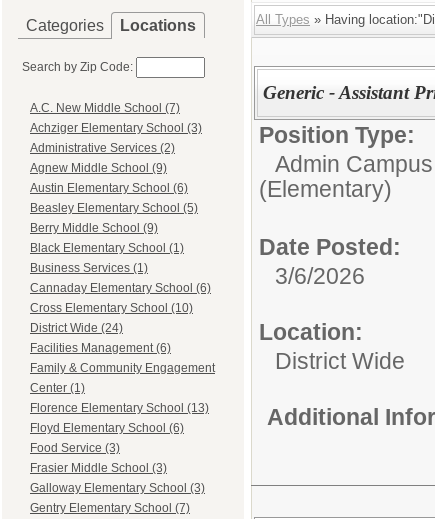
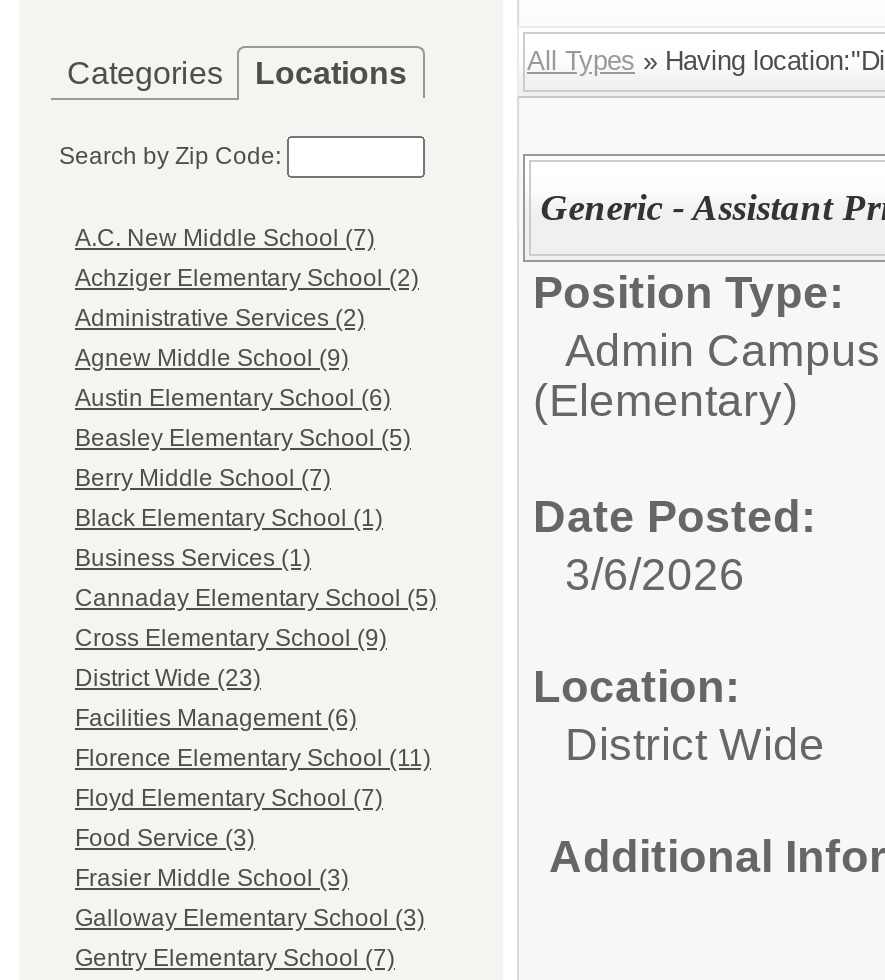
[30,121,202,135] Achziger Elementary School (3) -> [75,265,419,293] Achziger Elementary School (2)
[30,221,158,235] Berry Middle School (9) -> [75,465,331,493] Berry Middle School (7)
[30,281,211,295] Cannaday Elementary School (6) -> [75,585,437,613] Cannaday Elementary School (5)
[30,301,193,315] Cross Elementary School (10) -> [75,625,387,653] Cross Elementary School (9)
[30,321,123,335] District Wide (24) -> [75,665,261,693] District Wide (23)
[30,361,215,435] Family & Community Engagement | Center (1) | Florence Elementary School (13) | Floyd Elementary School (6) -> [75,745,431,813] Florence Elementary School (11) | Floyd Elementary School (7)

